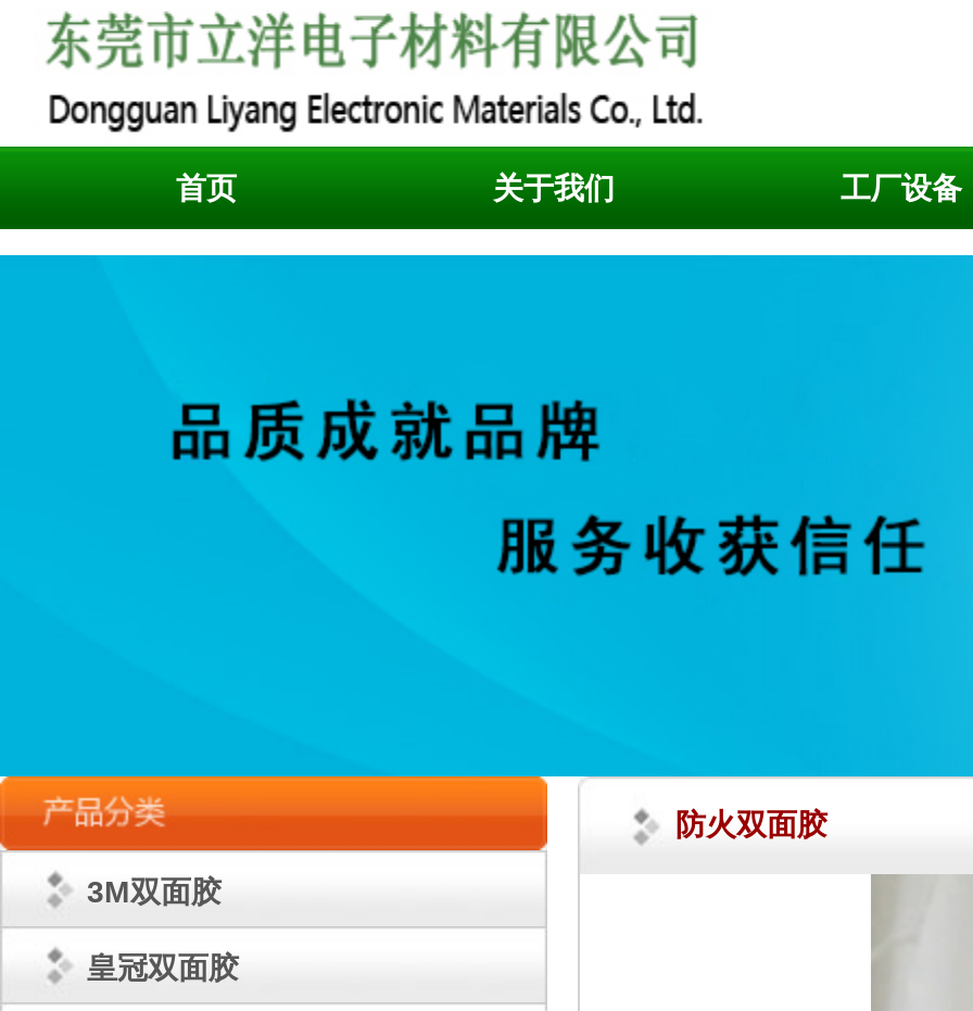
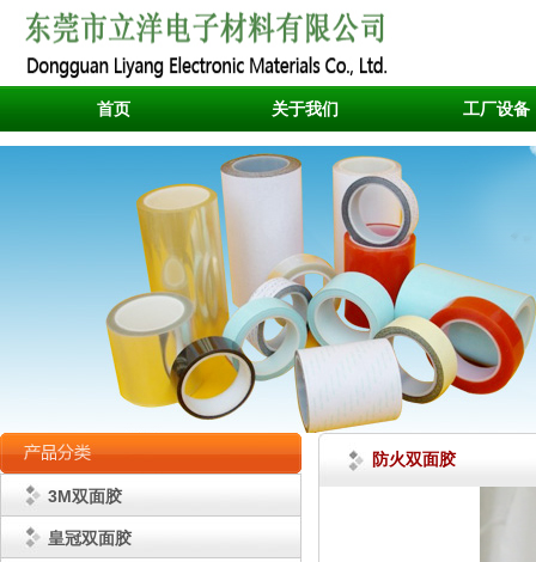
[7,255,966,779] [image] -> [4,146,532,434] [image]

